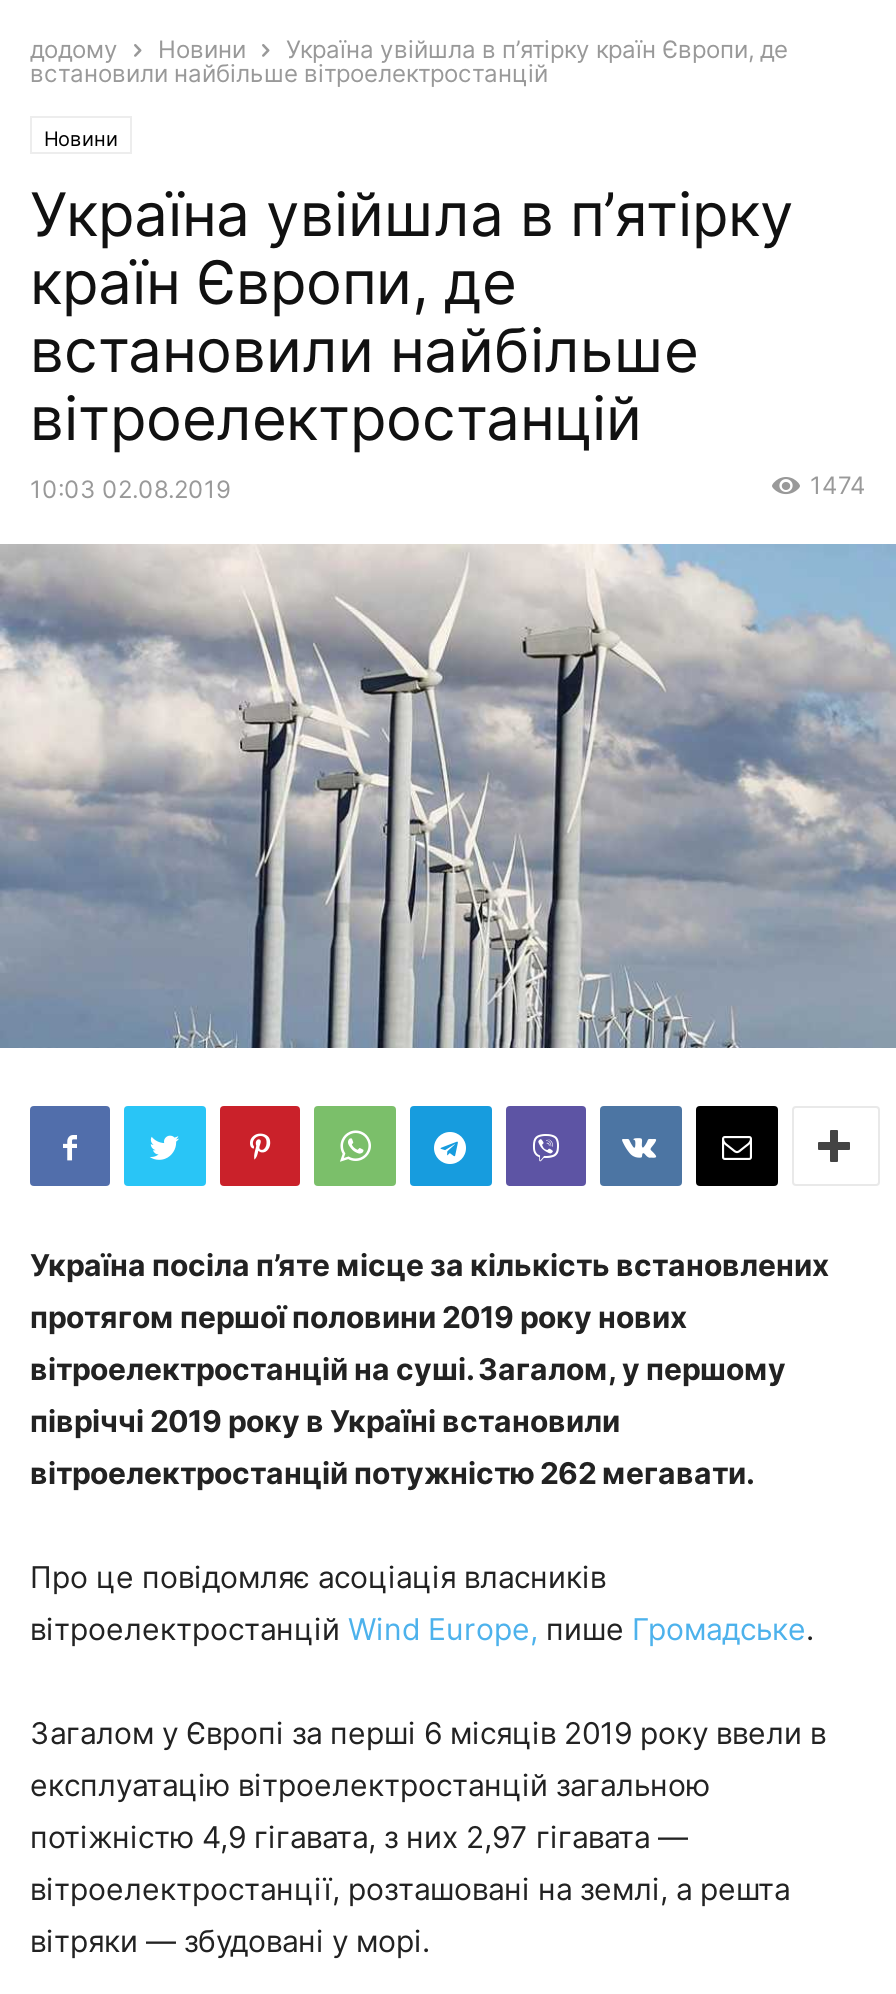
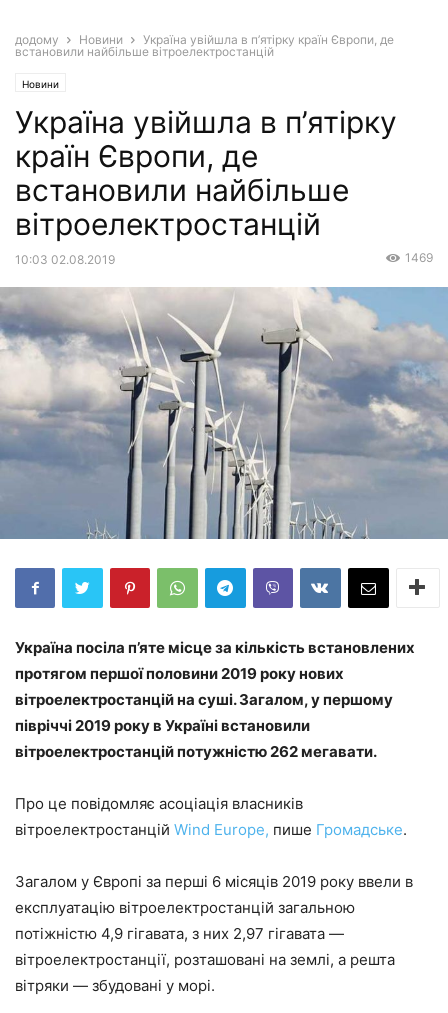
[810,470,866,500] 1474 -> [405,250,433,265] 1469

